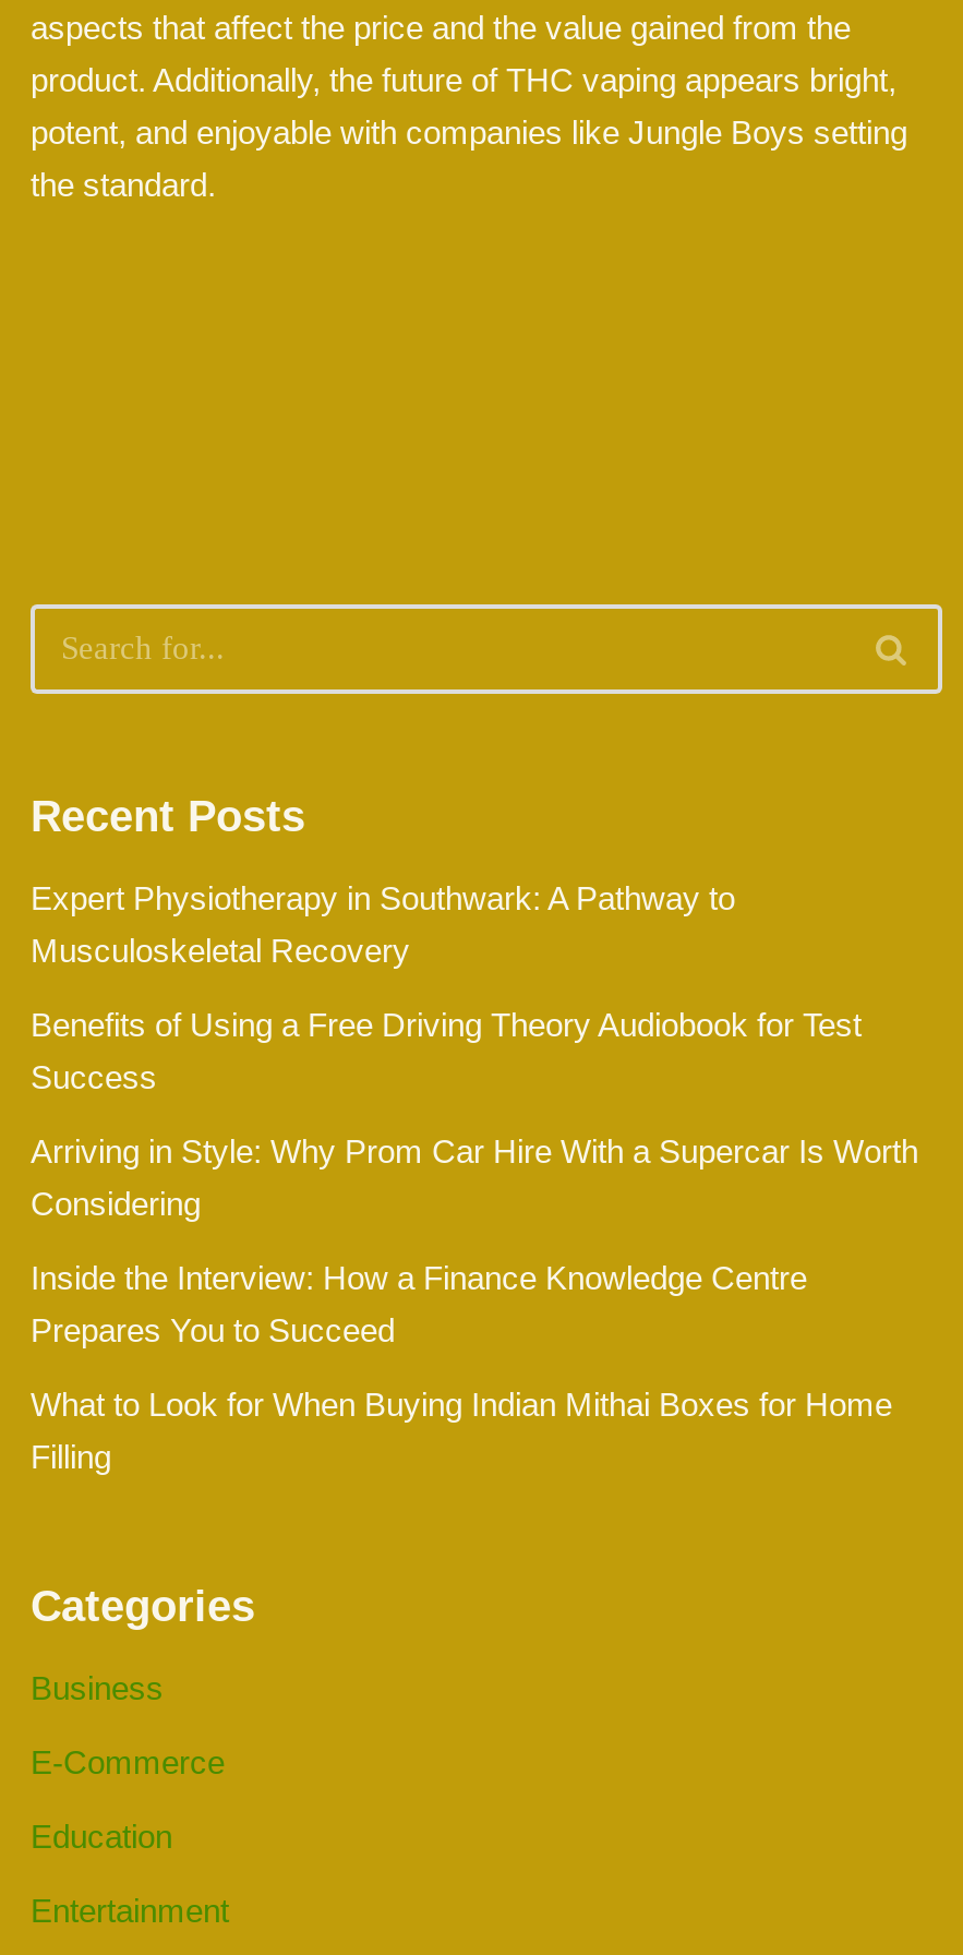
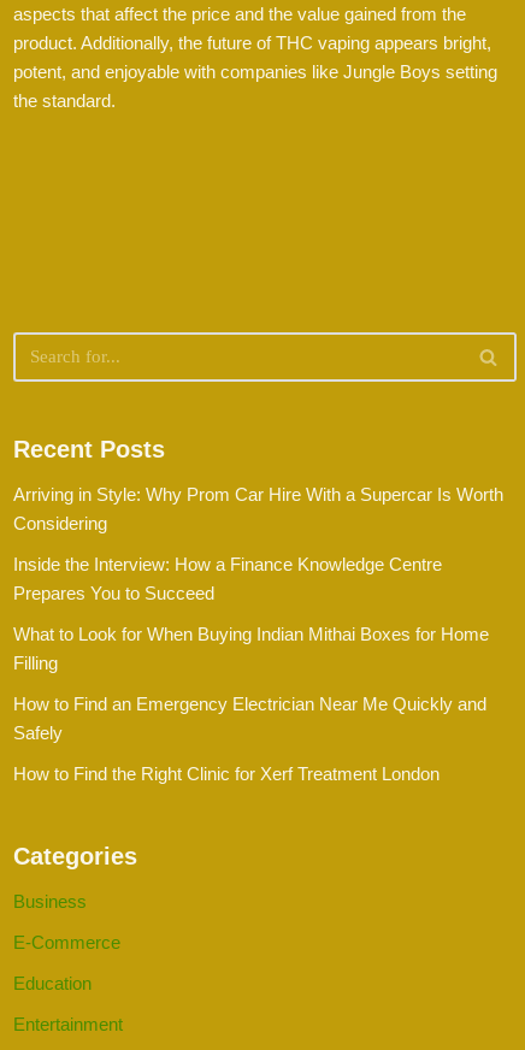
[31,878,862,1094] Expert Physiotherapy in Southwark: A Pathway to | Musculoskeletal Recovery | Benefits of Using a Free Driving Theory Audiobook for Test | Success -> none
moved [31,1131,918,1474] -> [13,485,503,674]: Arriving in Style: Why Prom Car Hire With a Supercar Is Worth | Considering | Inside the Interview: How a Finance Knowledge Centre | Prepares You to Succeed | What to Look for When Buying Indian Mithai Boxes for Home | Filling
none -> [13,694,486,784] How to Find an Emergency Electrician Near Me Quickly and | Safely | How to Find the Right Clinic for Xerf Treatment London

